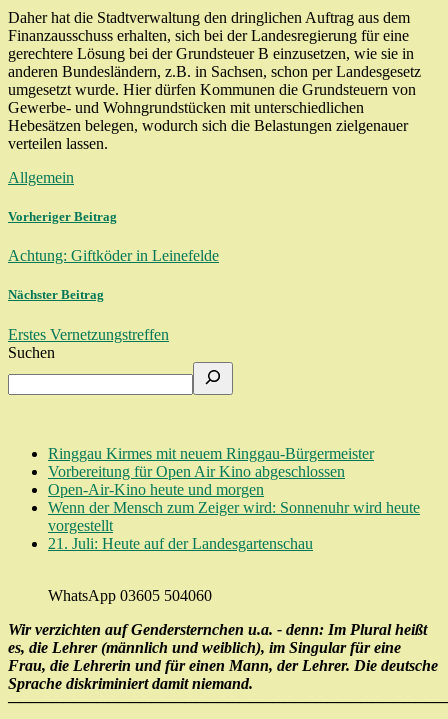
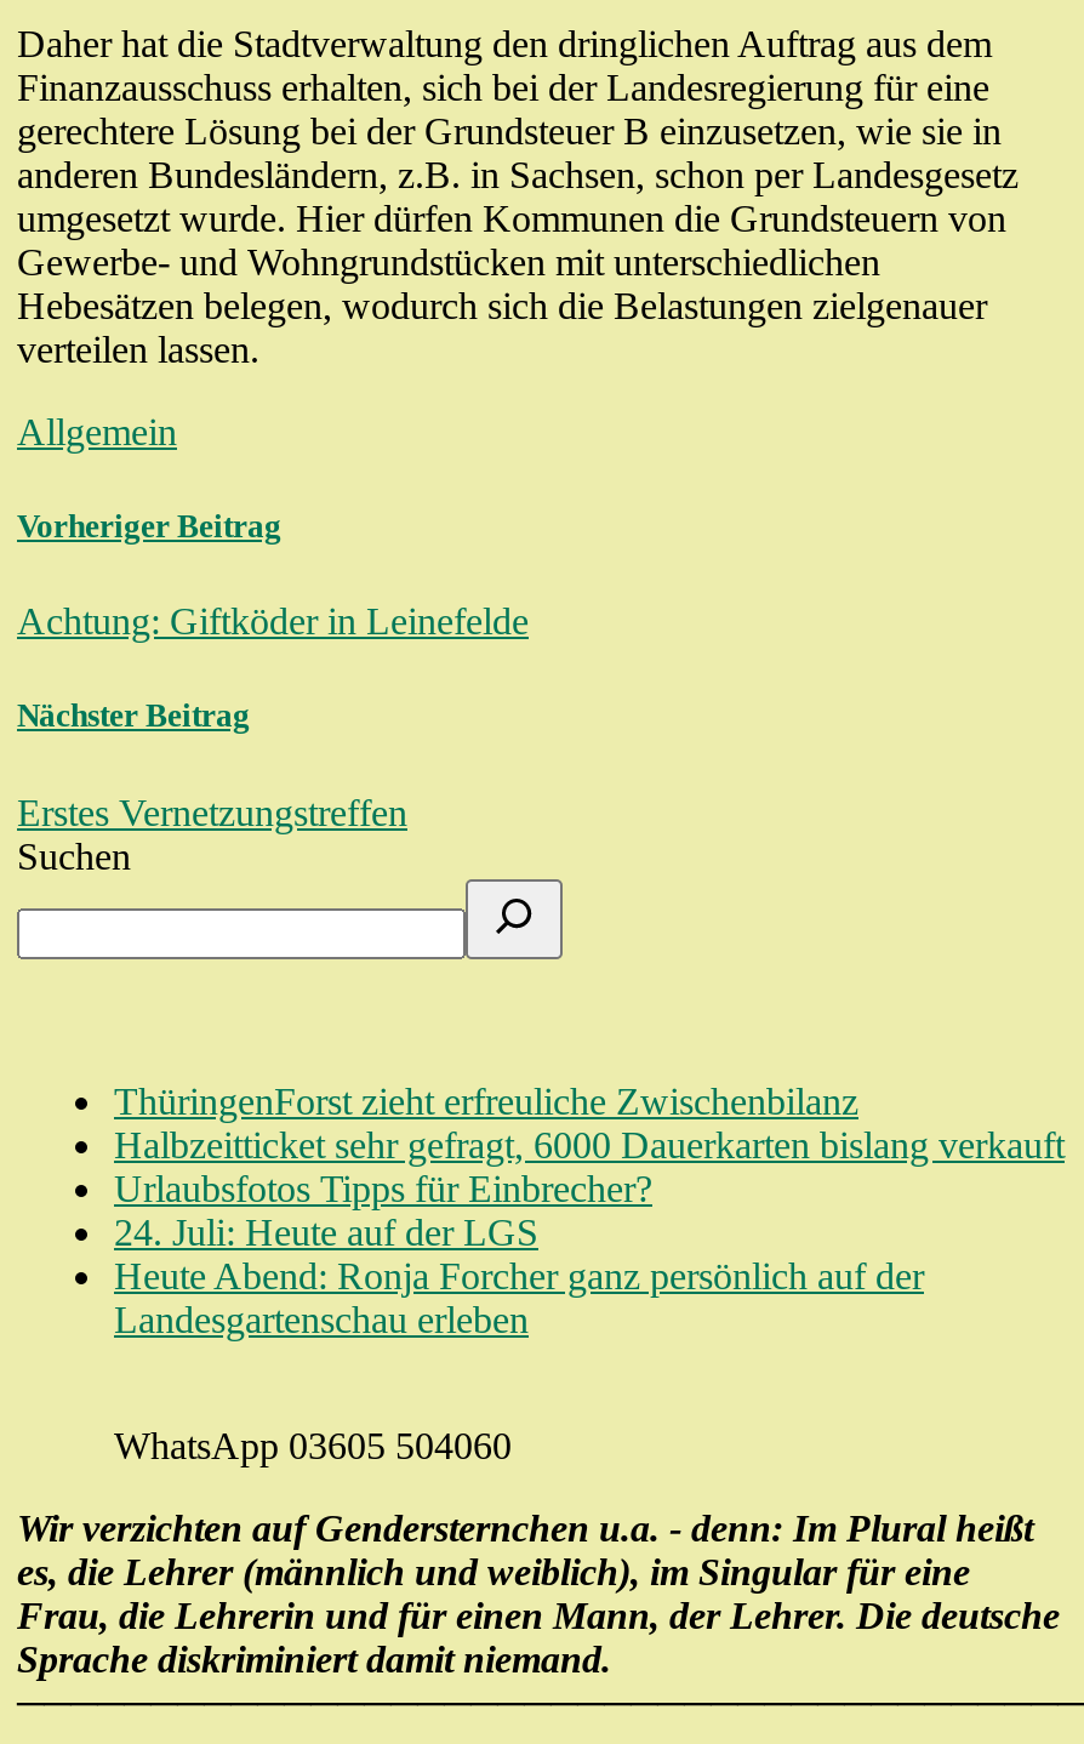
[48,444,420,551] Ringgau Kirmes mit neuem Ringgau-Bürgermeister | Vorbereitung für Open Air Kino abgeschlossen | Open-Air-Kino heute und morgen | Wenn der Mensch zum Zeiger wird: Sonnenuhr wird heute | vorgestellt | 21. Juli: Heute auf der Landesgartenschau -> [114,1079,1065,1339] ThüringenForst zieht erfreuliche Zwischenbilanz | Halbzeitticket sehr gefragt, 6000 Dauerkarten bislang verkauft | Urlaubsfotos Tipps für Einbrecher? | 24. Juli: Heute auf der LGS | Heute Abend: Ronja Forcher ganz persönlich auf der | Landesgartenschau erleben

